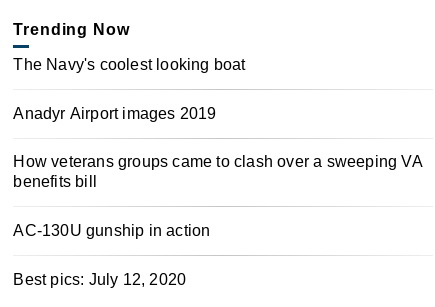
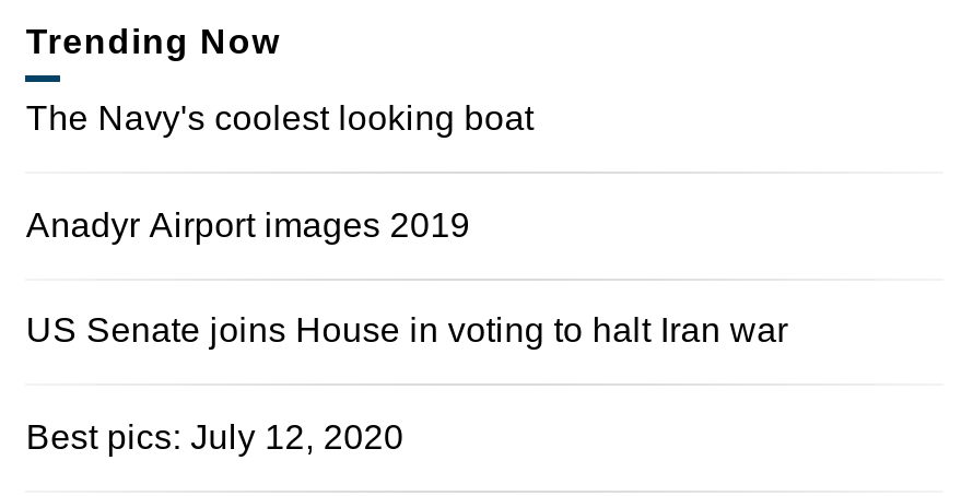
[13,153,423,239] How veterans groups came to clash over a sweeping VA | benefits bill | AC-130U gunship in action -> [26,312,788,349] US Senate joins House in voting to halt Iran war

